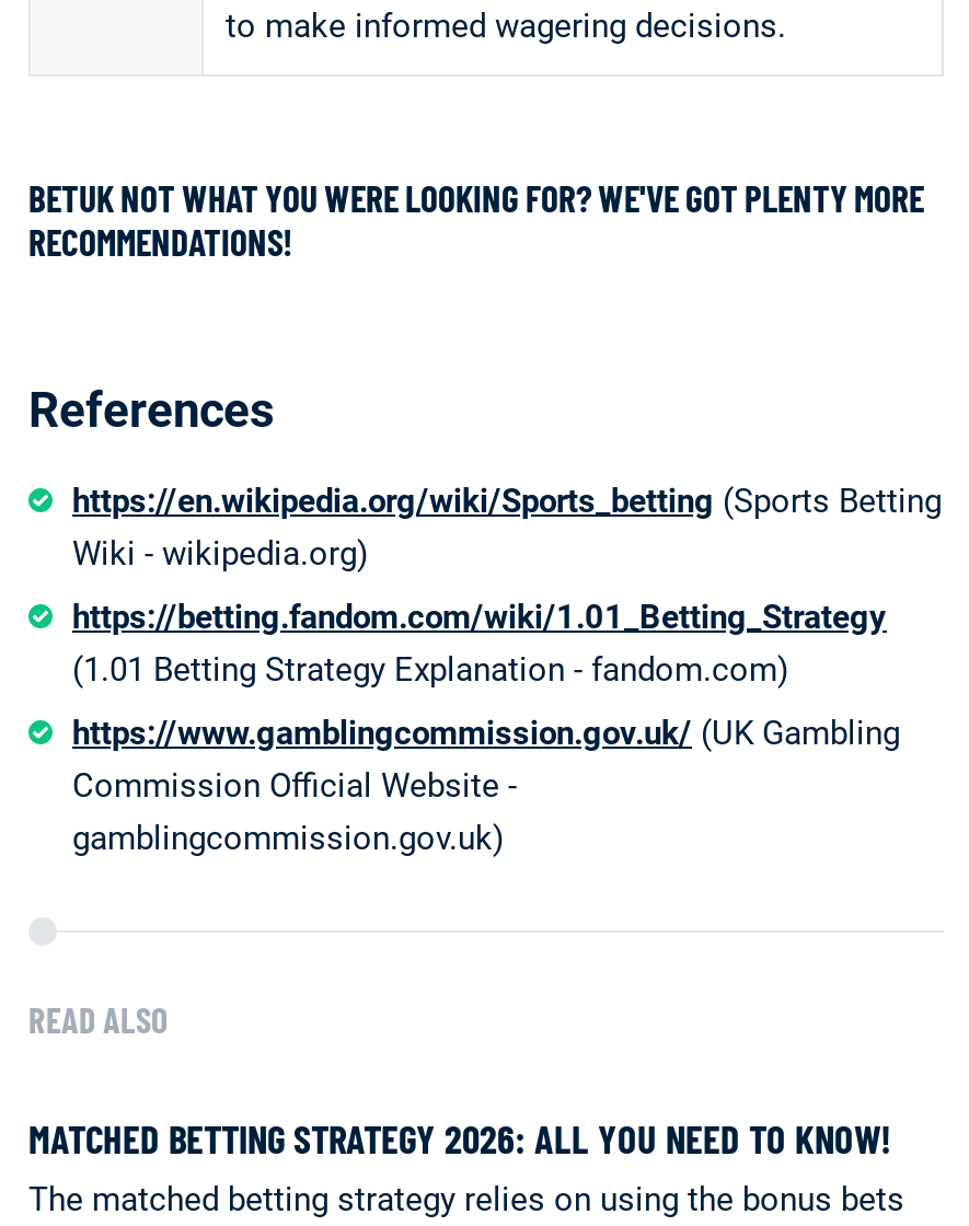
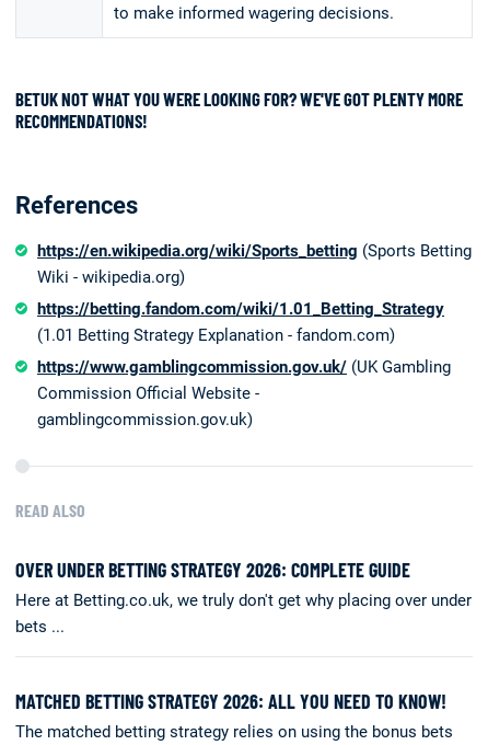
none -> [15,558,472,636] OVER UNDER BETTING STRATEGY 2026: COMPLETE GUIDE | Here at Betting.co.uk, we truly don't get why placing over under | bets ...

